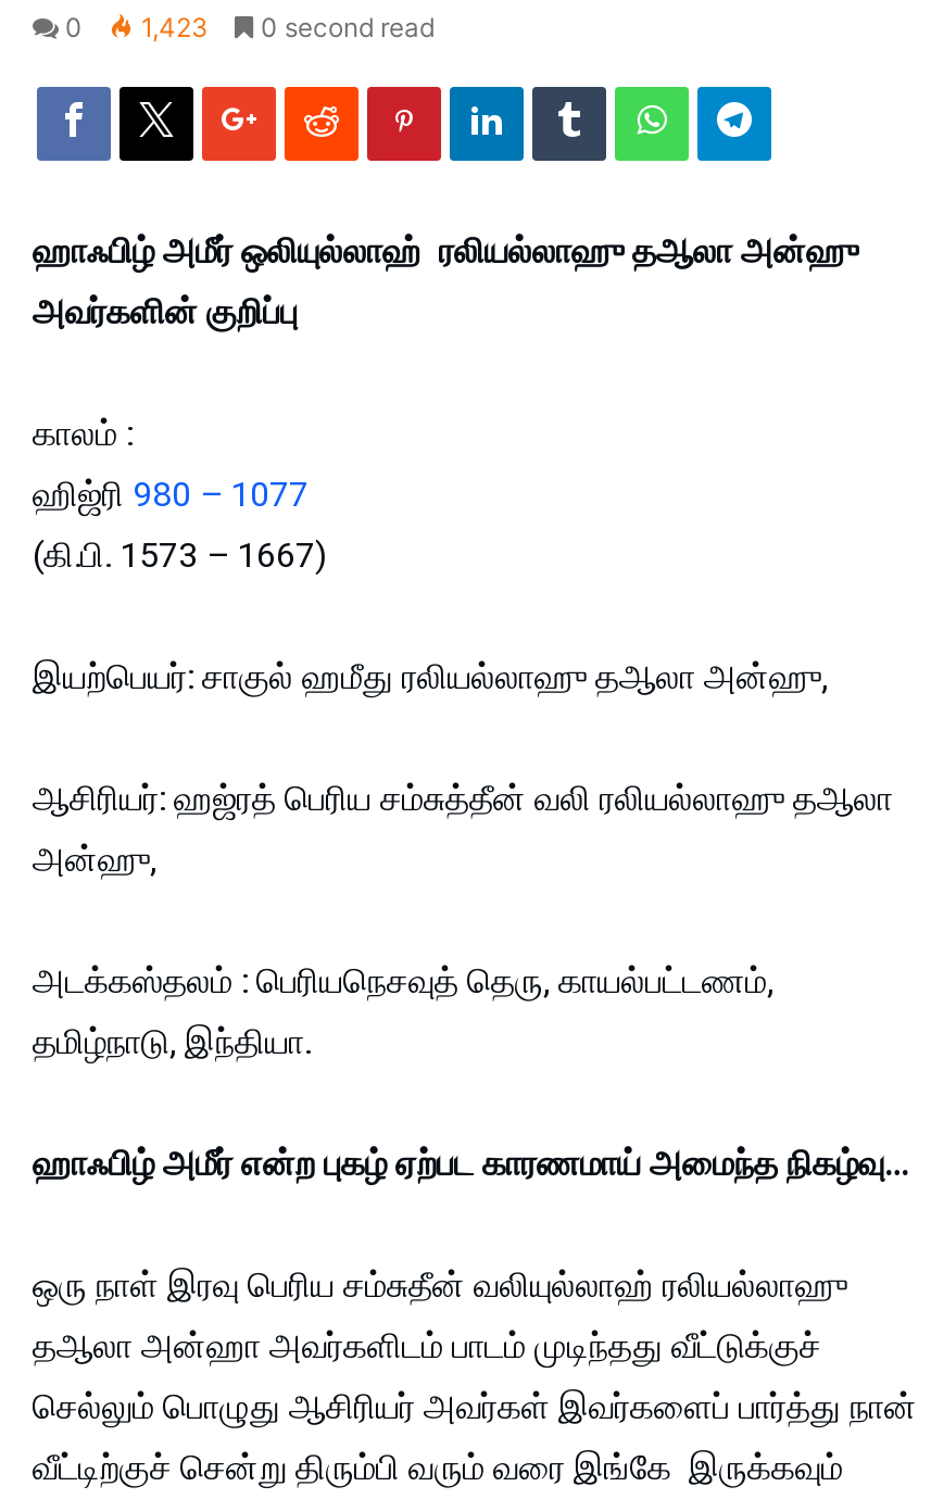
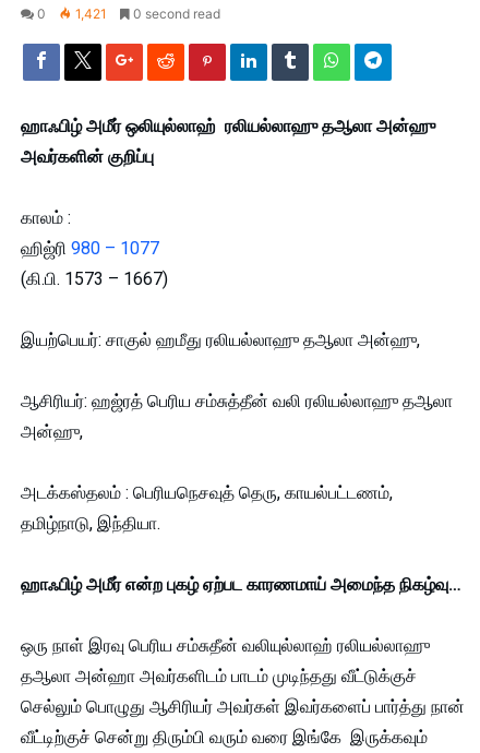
[59,10,435,43] 0 1,423 0 second read -> [34,5,220,21] 0 1,421 0 second read

